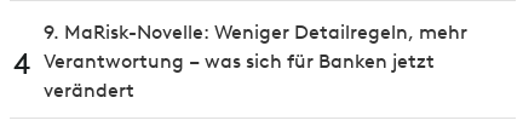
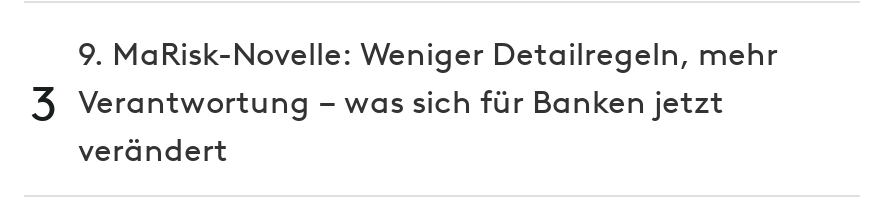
[13,45,435,81] 4 Verantwortung – was sich für Banken jetzt -> [30,75,724,133] 3 Verantwortung – was sich für Banken jetzt

